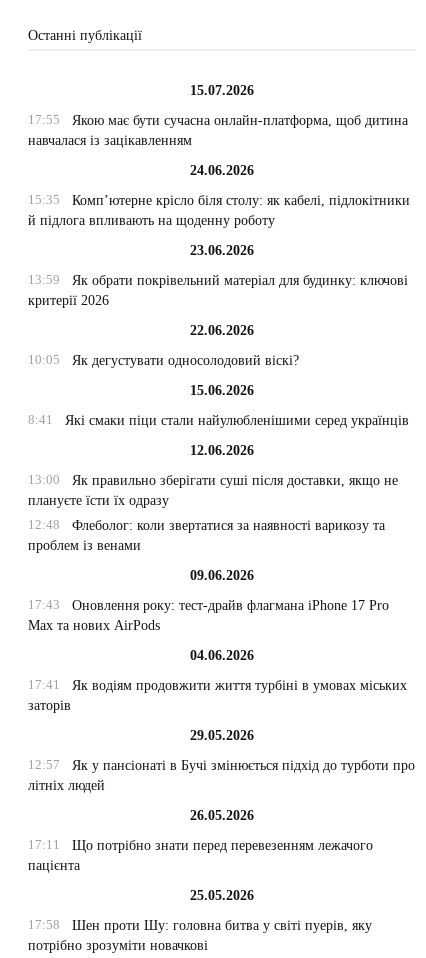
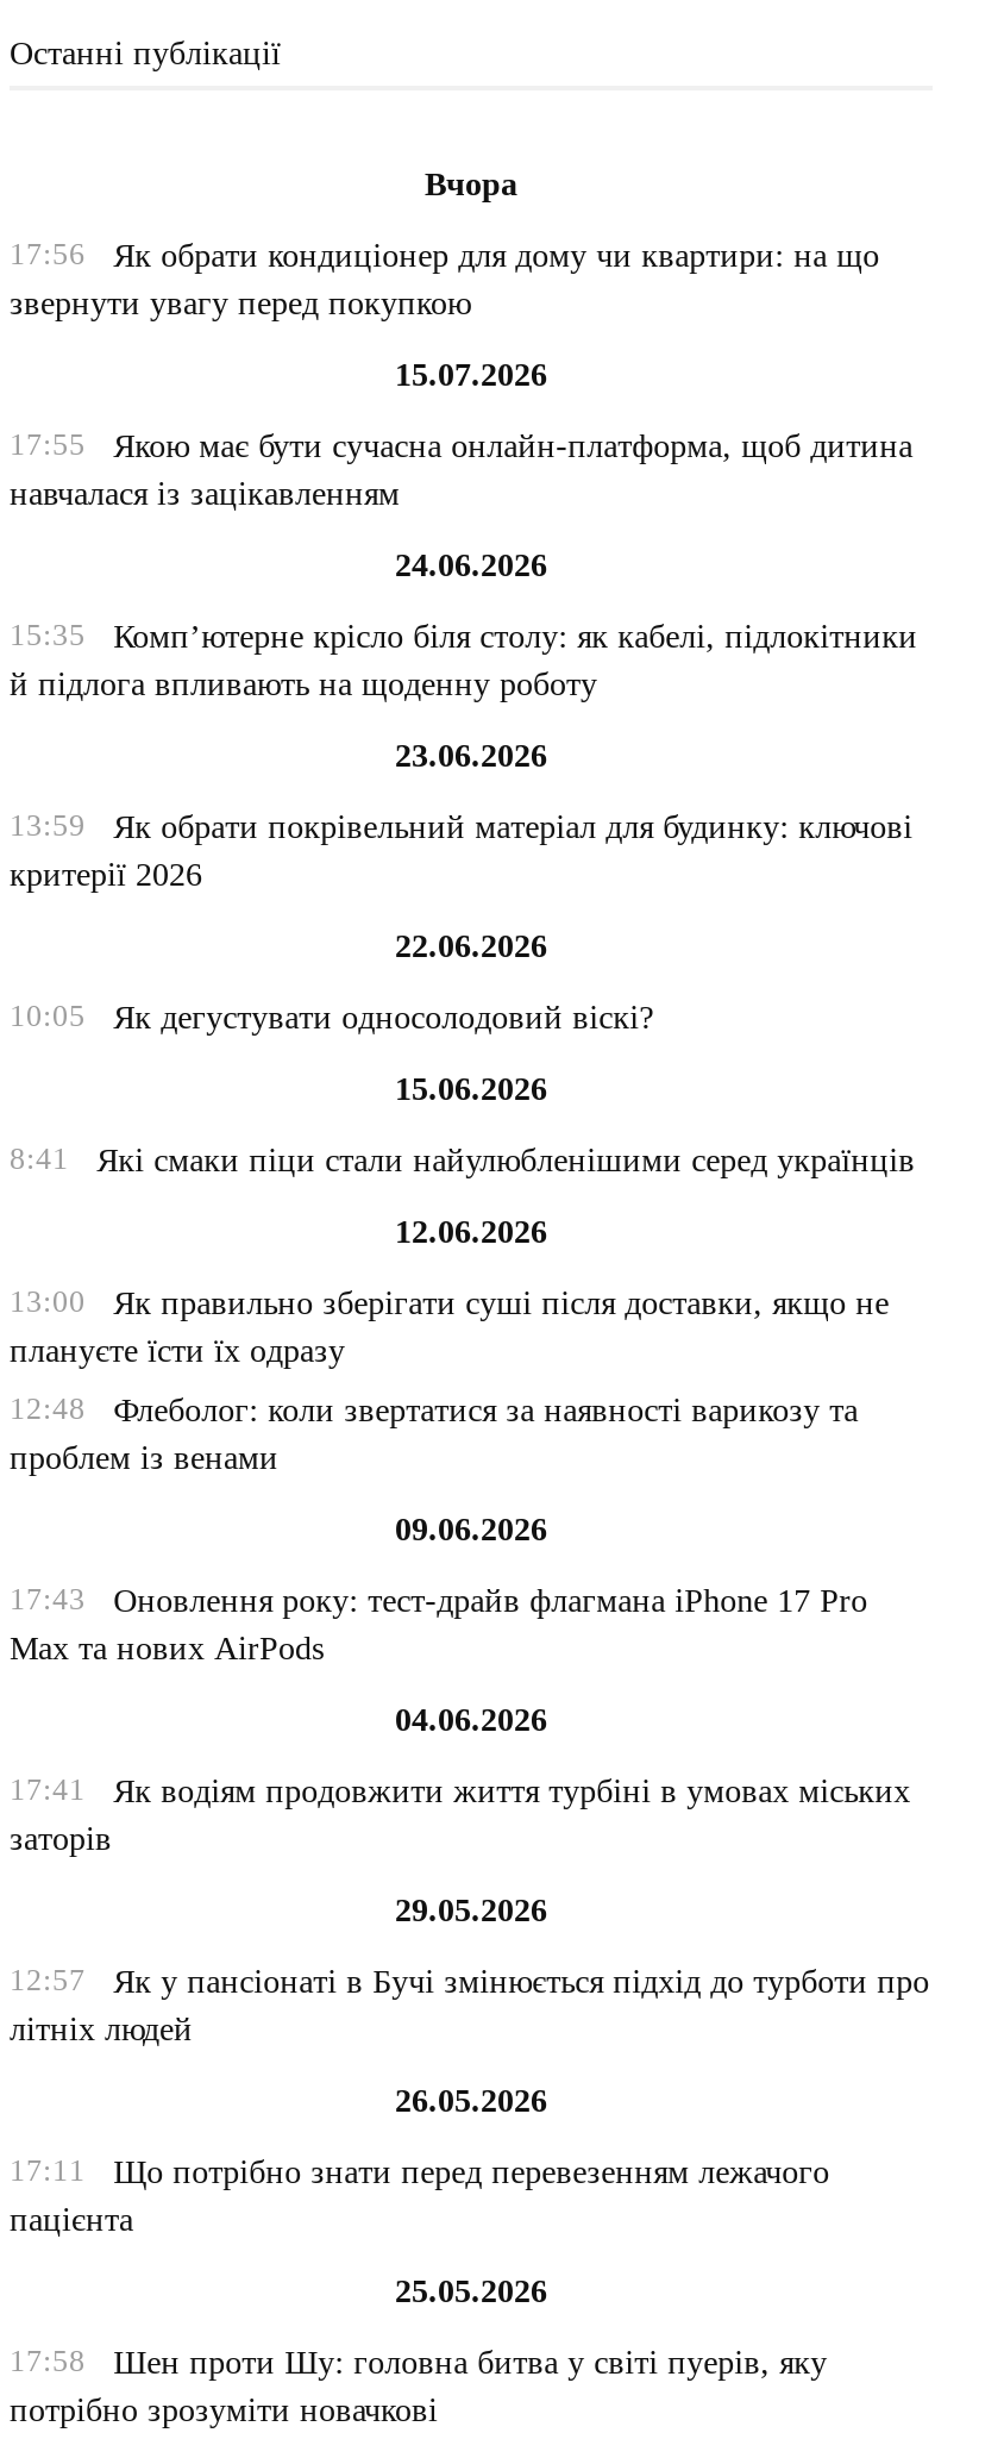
none -> [10,166,879,320] Вчора | 17:56 | Як обрати кондиціонер для дому чи квартири: на що | звернути увагу перед покупкою

